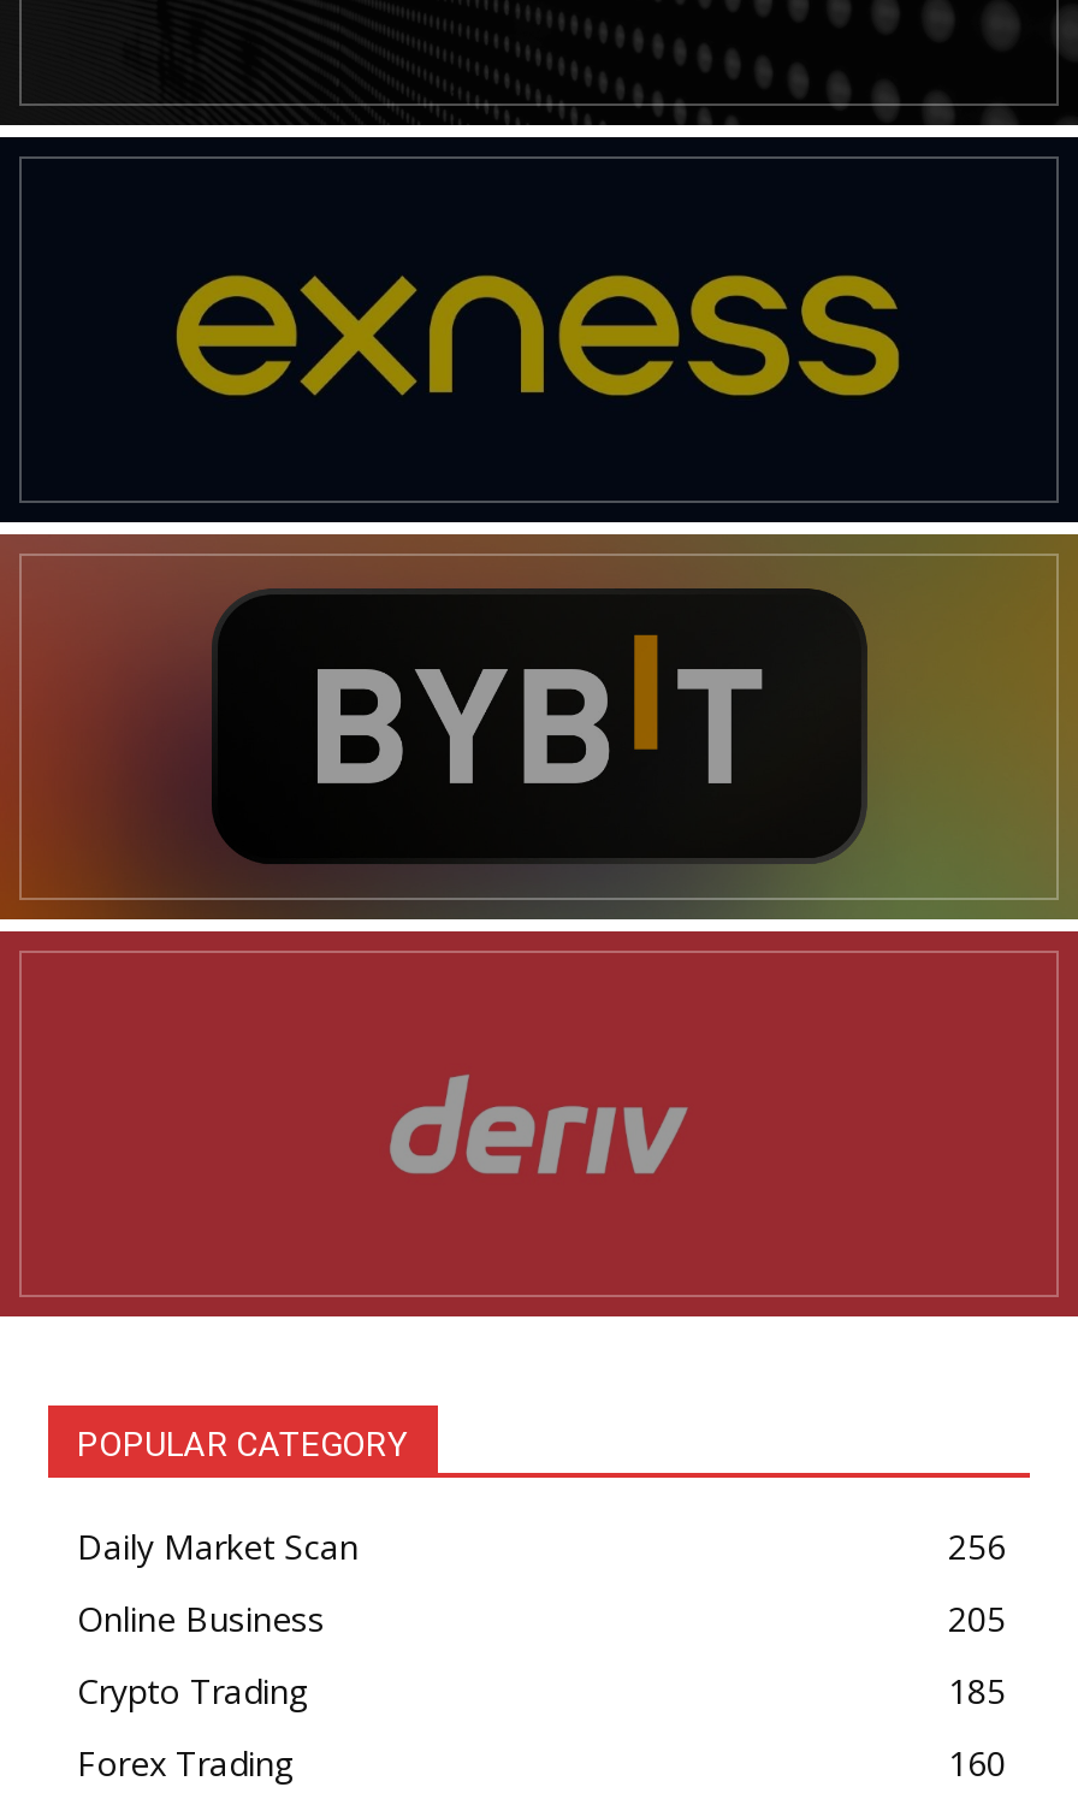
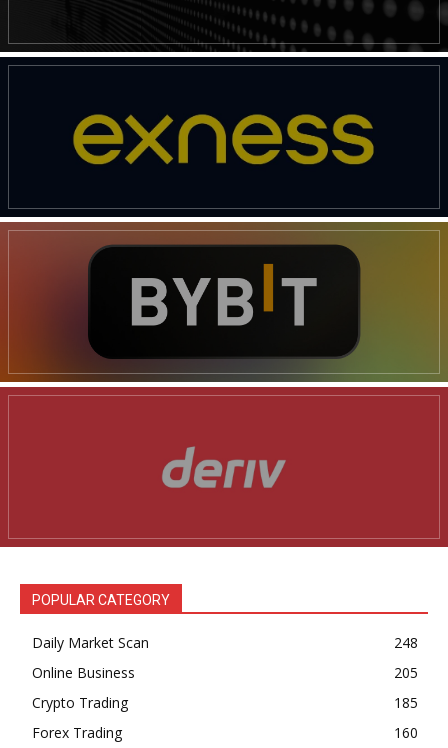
[948,1523,1006,1569] 256 -> [394,633,418,652] 248

